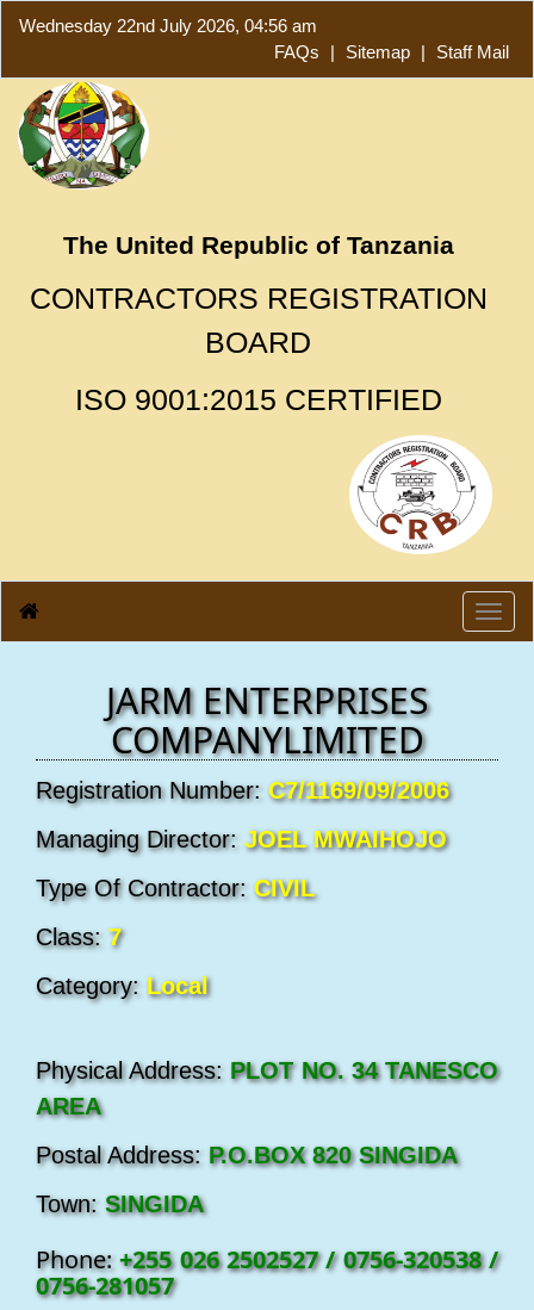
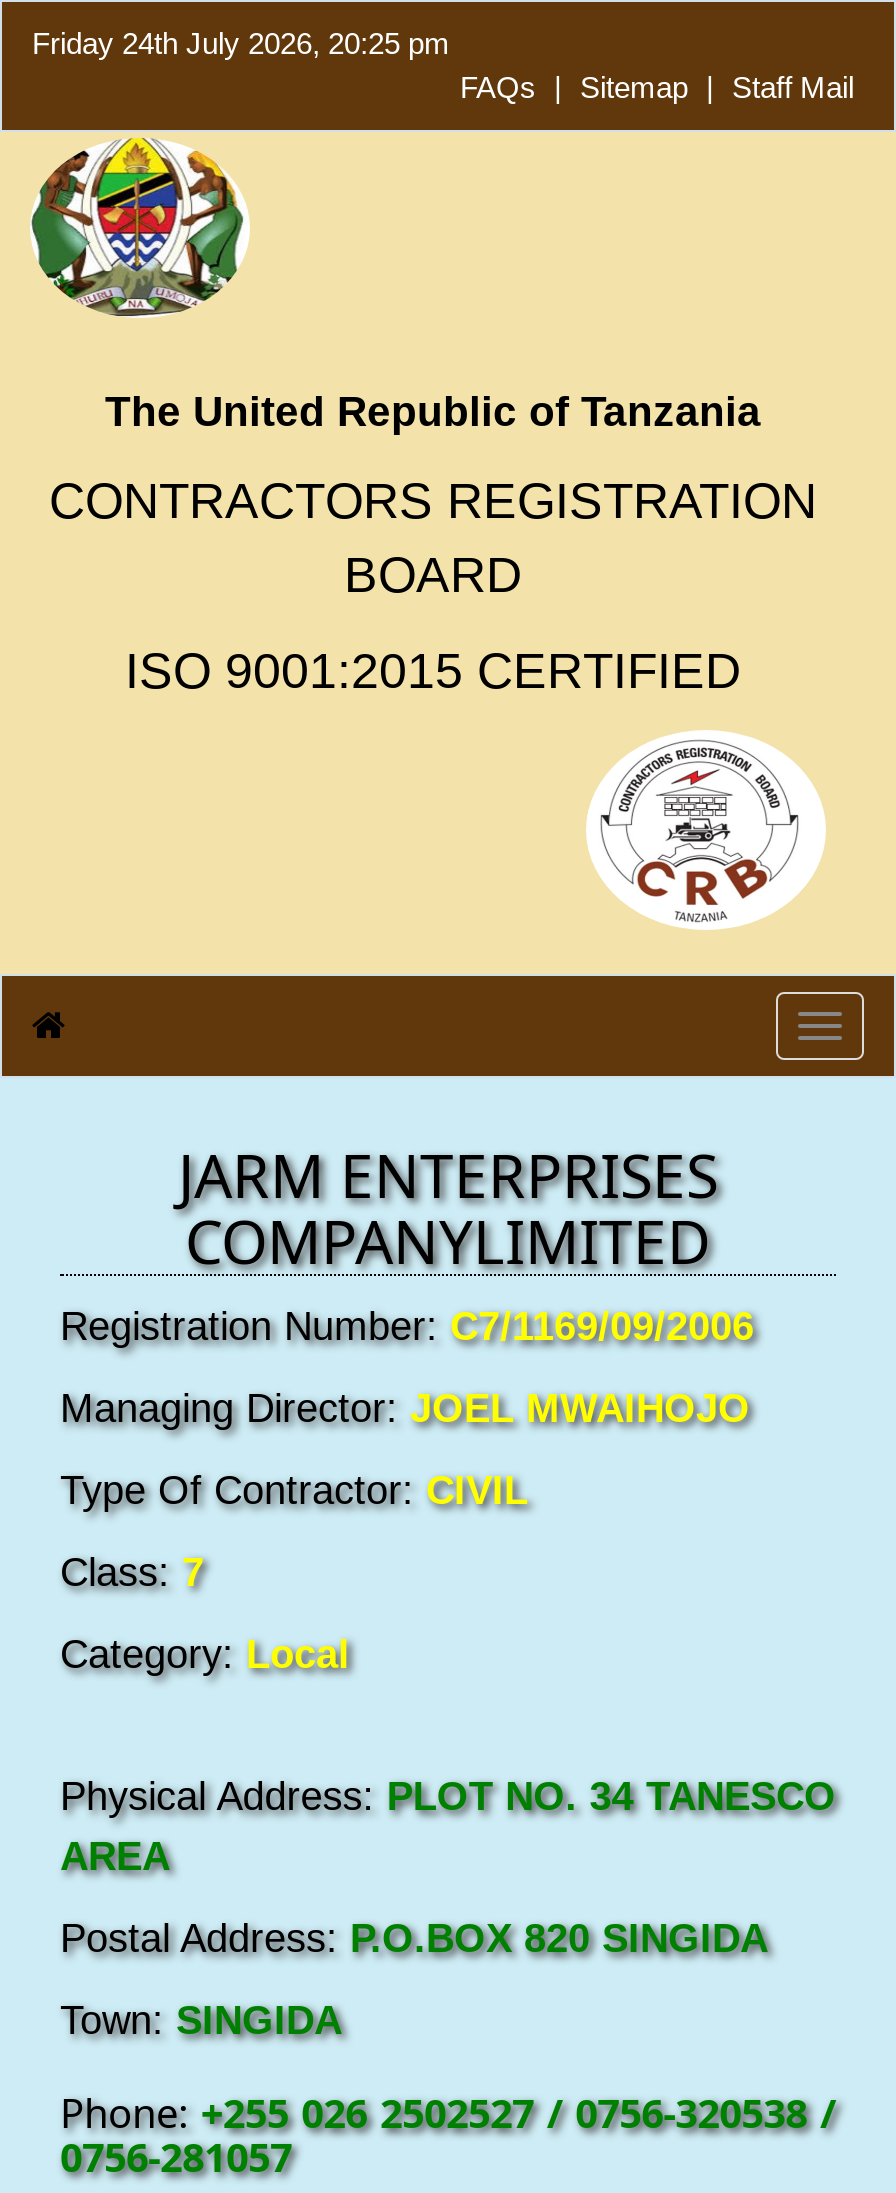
[19,15,317,36] Wednesday 22nd July 2026, 04:56 am -> [32,26,450,60] Friday 24th July 2026, 20:25 pm

